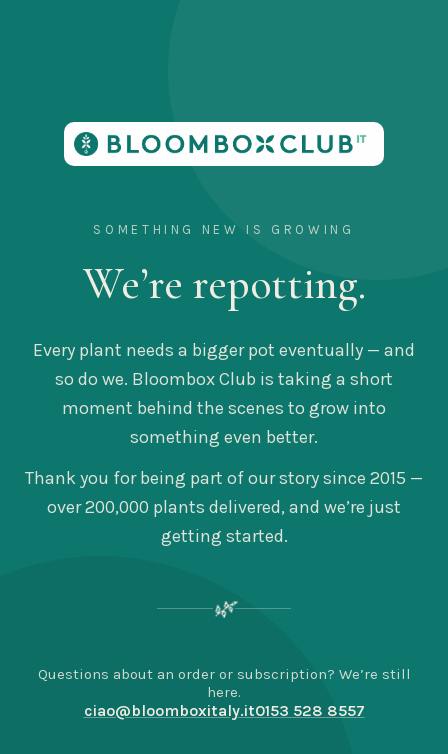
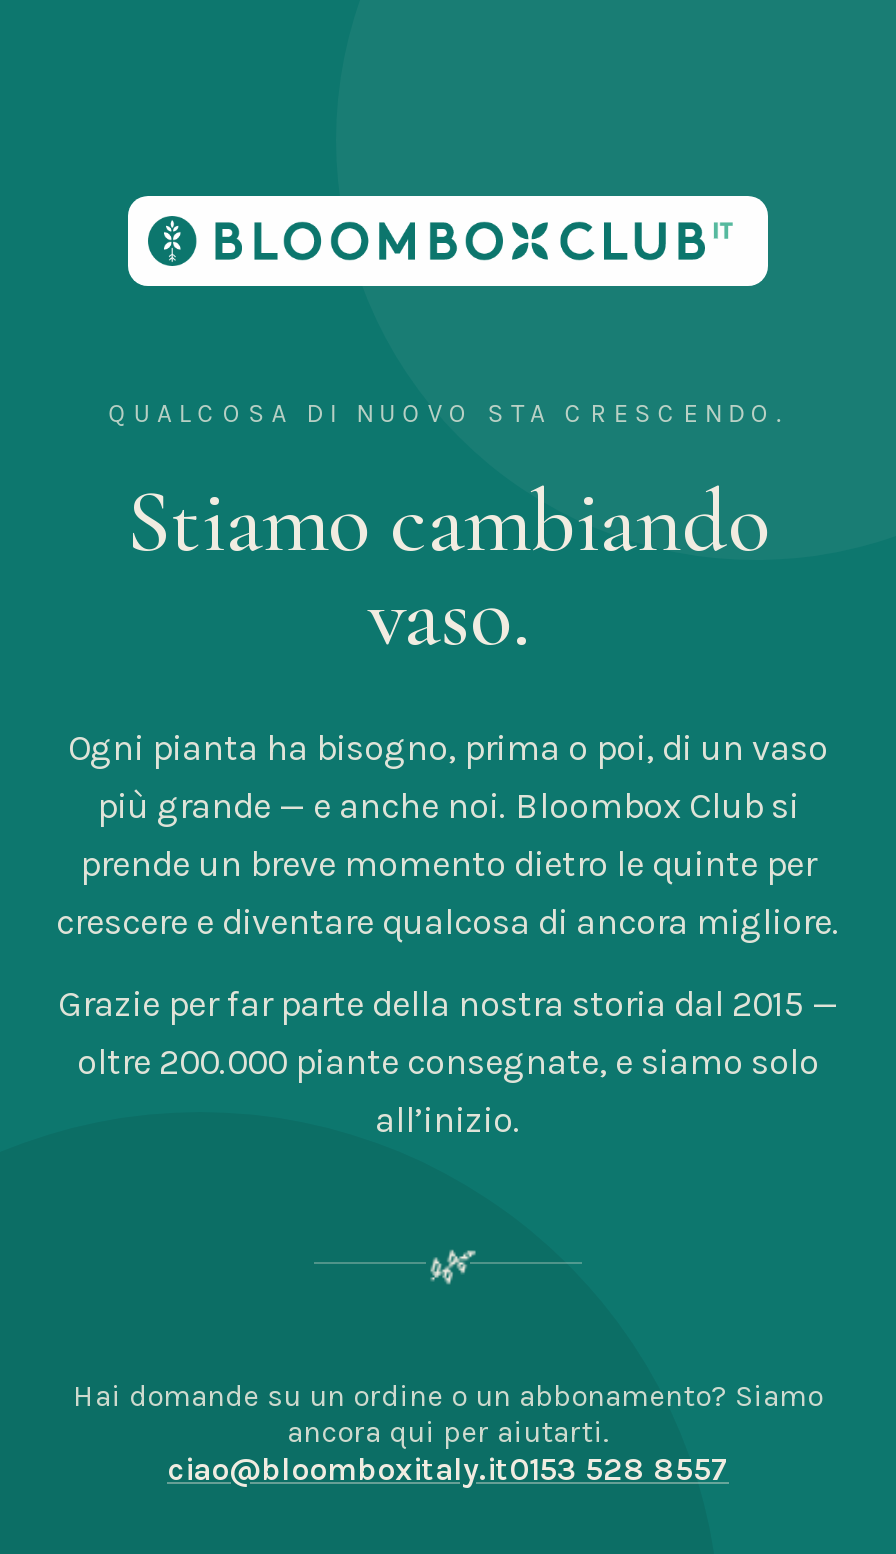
[63,98,385,167] [image] -> [126,194,770,332] [image]
[82,222,365,311] SOMETHING NEW IS GROWING | We’re repotting. -> [108,397,787,669] QUALCOSA DI NUOVO STA CRESCENDO. | Stiamo cambiando | vaso.
[33,339,415,448] Every plant needs a bigger pot eventually — and | so do we. Bloombox Club is taking a short | moment behind the scenes to grow into | something even better. -> [56,725,840,943] Ogni pianta ha bisogno, prima o poi, di un vaso | più grande — e anche noi. Bloombox Club si | prende un breve momento dietro le quinte per | crescere e diventare qualcosa di ancora migliore.
[25,467,423,547] Thank you for being part of our story since 2015 — | over 200,000 plants delivered, and we’re just | getting started. -> [58,981,838,1141] Grazie per far parte della nostra storia dal 2015 — | oltre 200.000 piante consegnate, e siamo solo | all’inizio.
[37,665,410,701] Questions about an order or subscription? We’re still | here. -> [73,1377,823,1449] Hai domande su un ordine o un abbonamento? Siamo | ancora qui per aiutarti.

